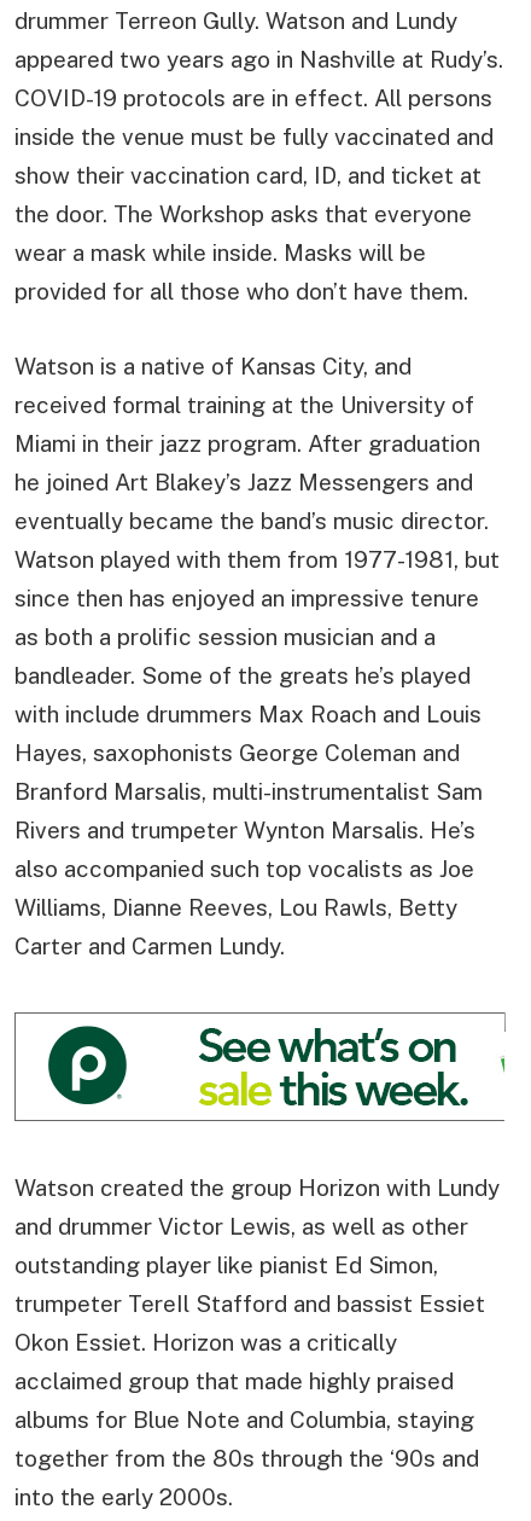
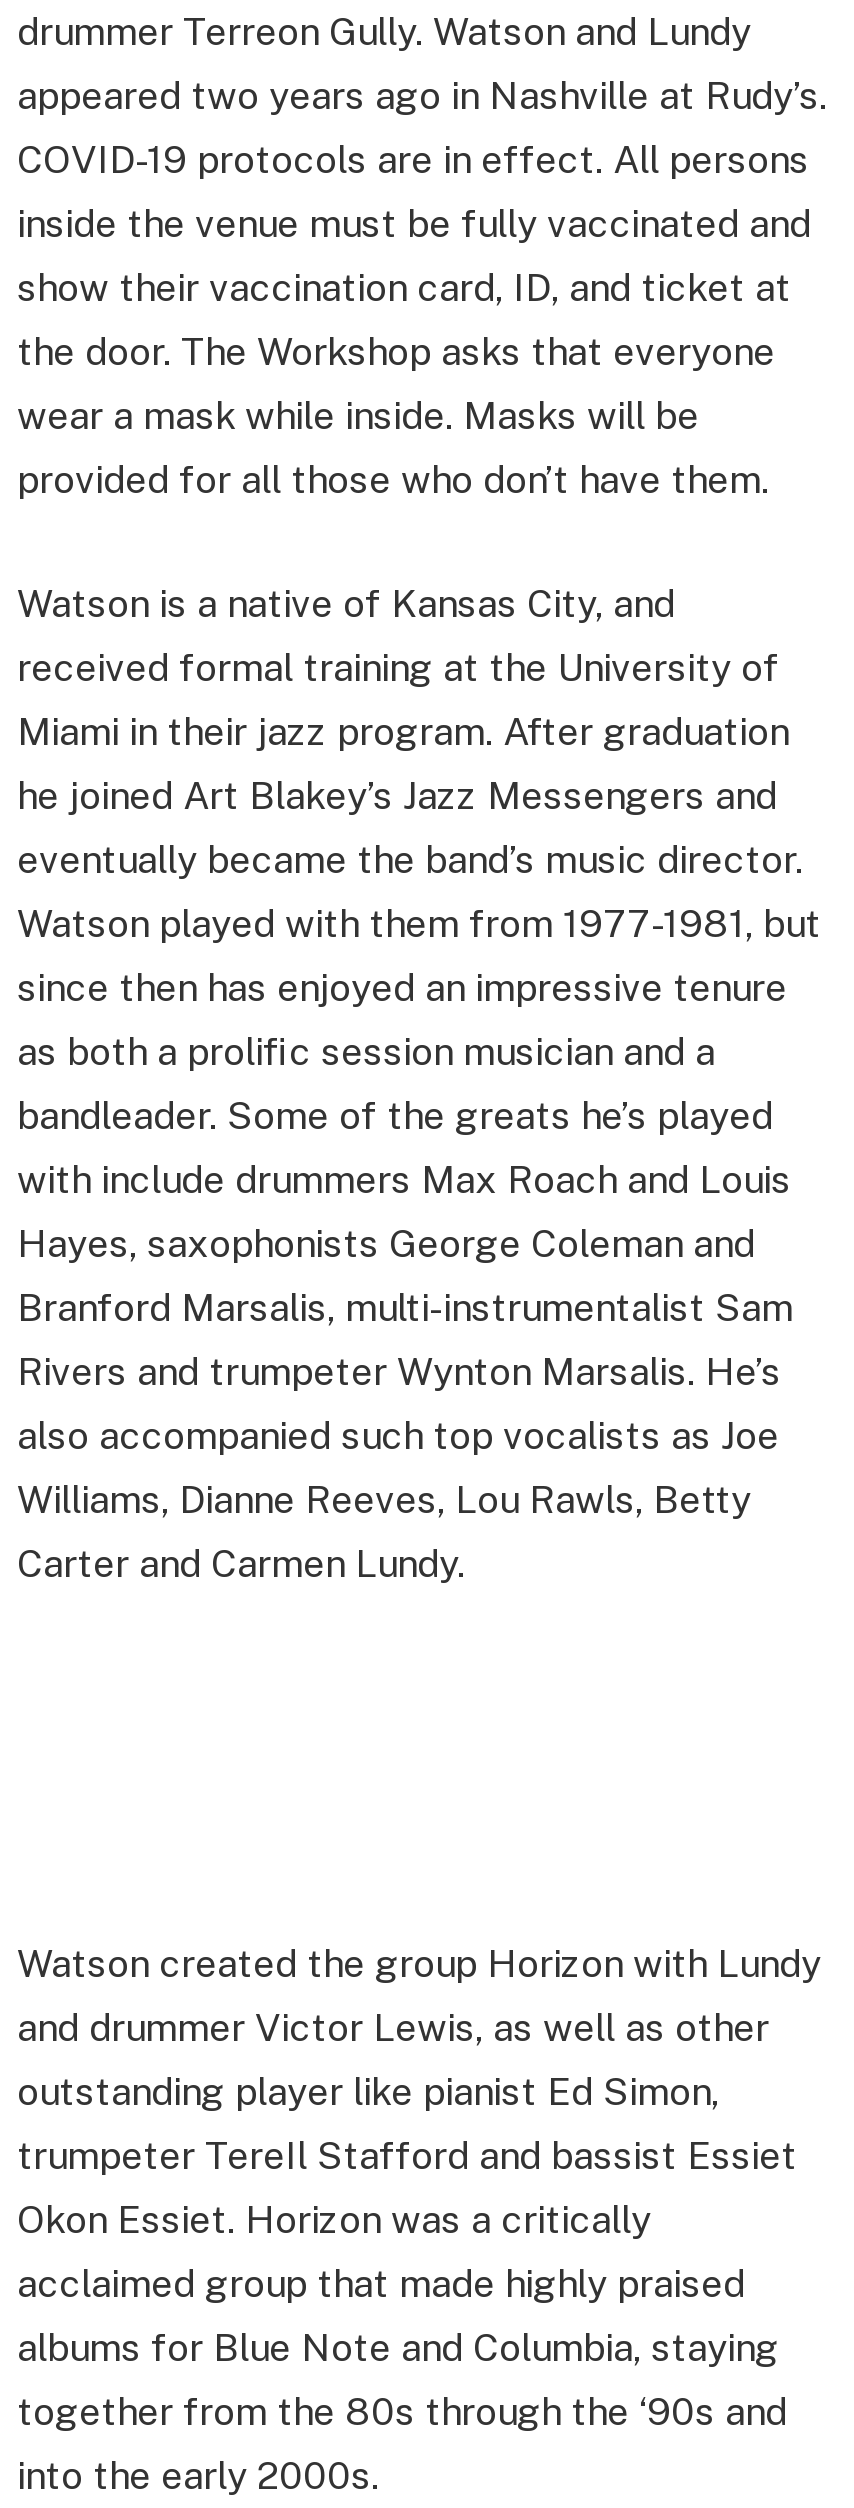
[13,1011,507,1122] [image] -> none

